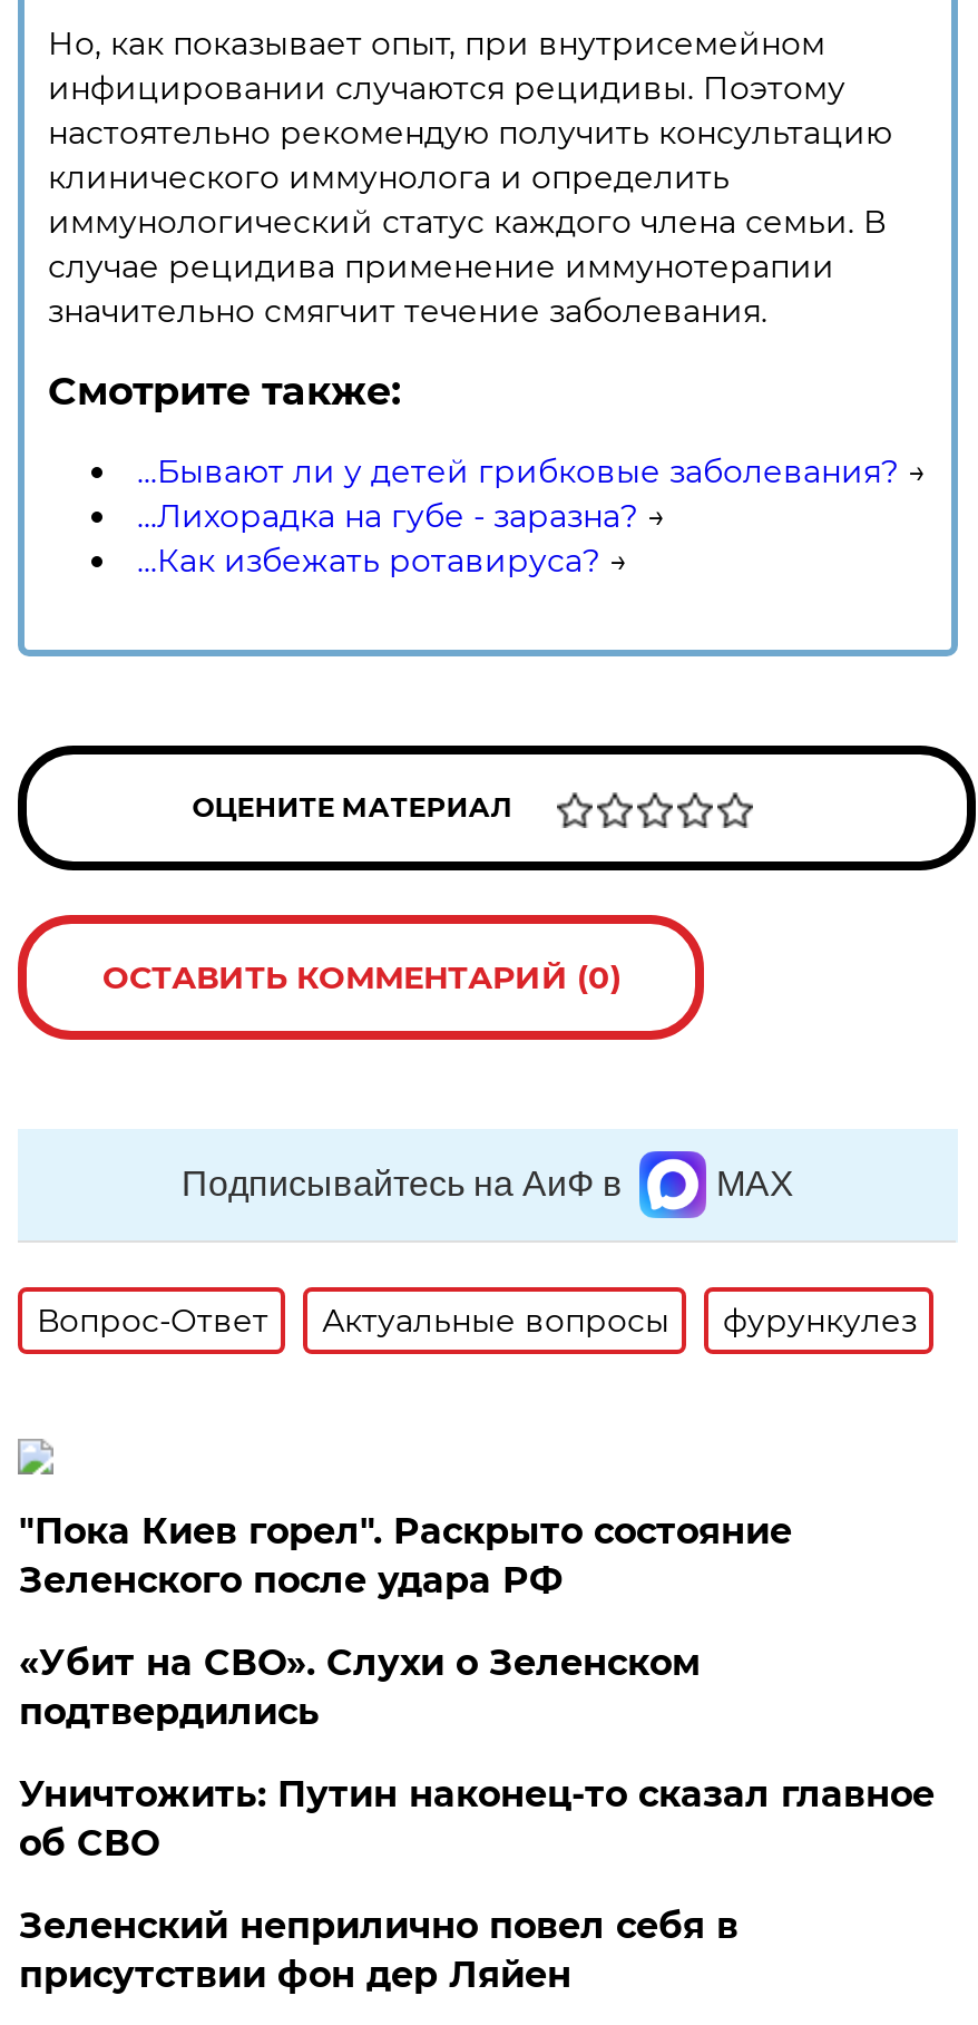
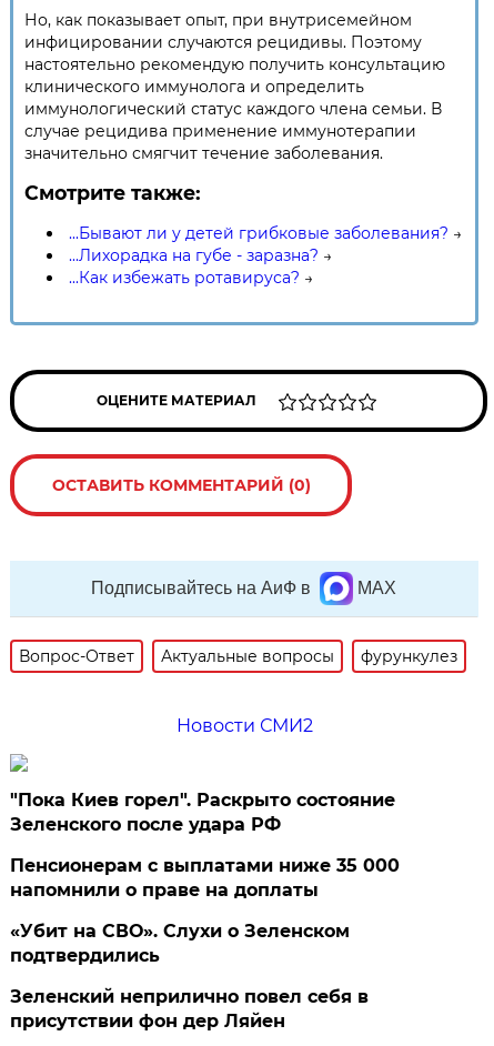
none -> [176,715,313,736] Новости СМИ2
none -> [10,855,400,901] Пенсионерам с выплатами ниже 35 000 | напомнили о праве на доплаты
moved [19,1642,700,1733] -> [10,921,350,966]: «Убит на СВО». Слухи о Зеленском | подтвердились
[19,1773,934,1865] Уничтожить: Путин наконец-то сказал главное | об СВО -> none

